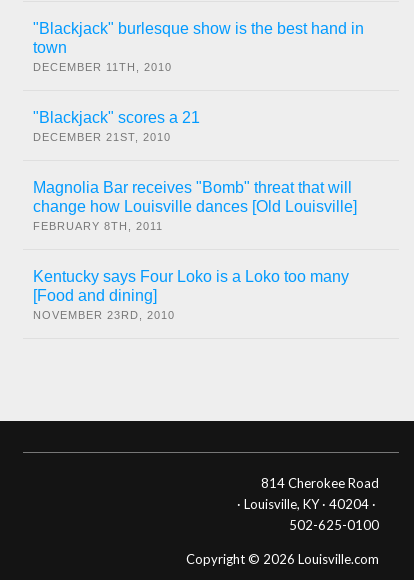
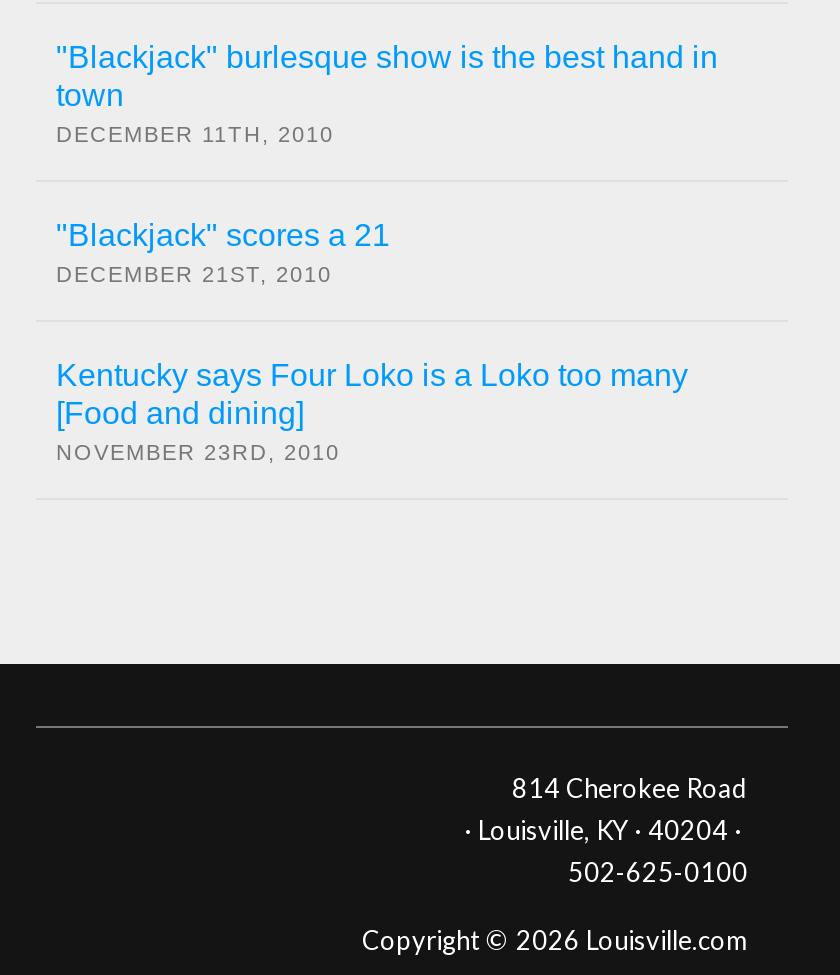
[33,179,357,232] Magnolia Bar receives "Bomb" threat that will | change how Louisville dances [Old Louisville] | FEBRUARY 8TH, 2011 -> none

